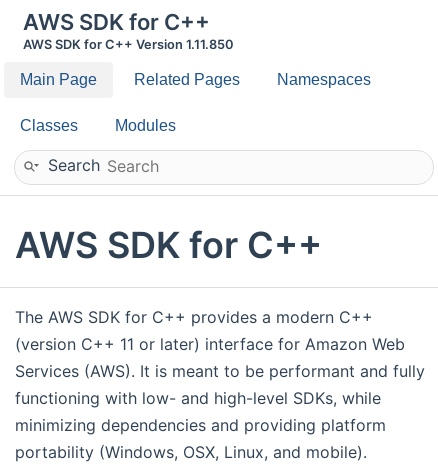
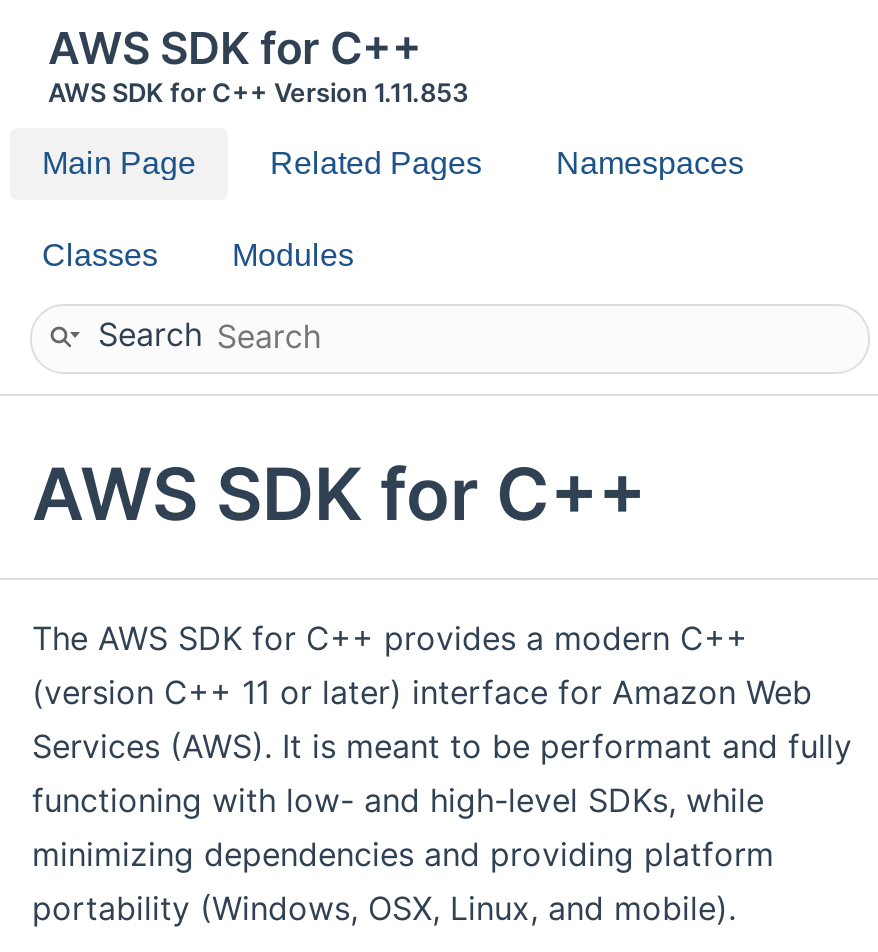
[23,37,234,52] AWS SDK for C++ Version 1.11.850 -> [48,78,468,108] AWS SDK for C++ Version 1.11.853

